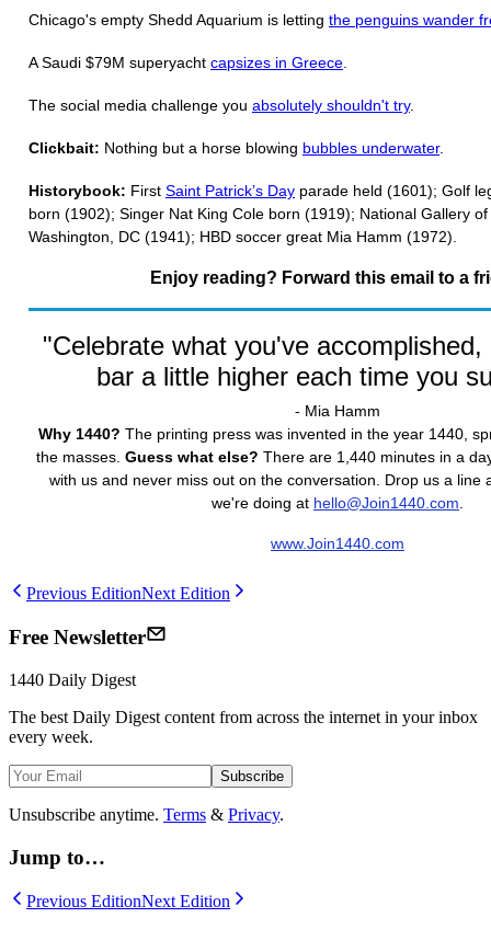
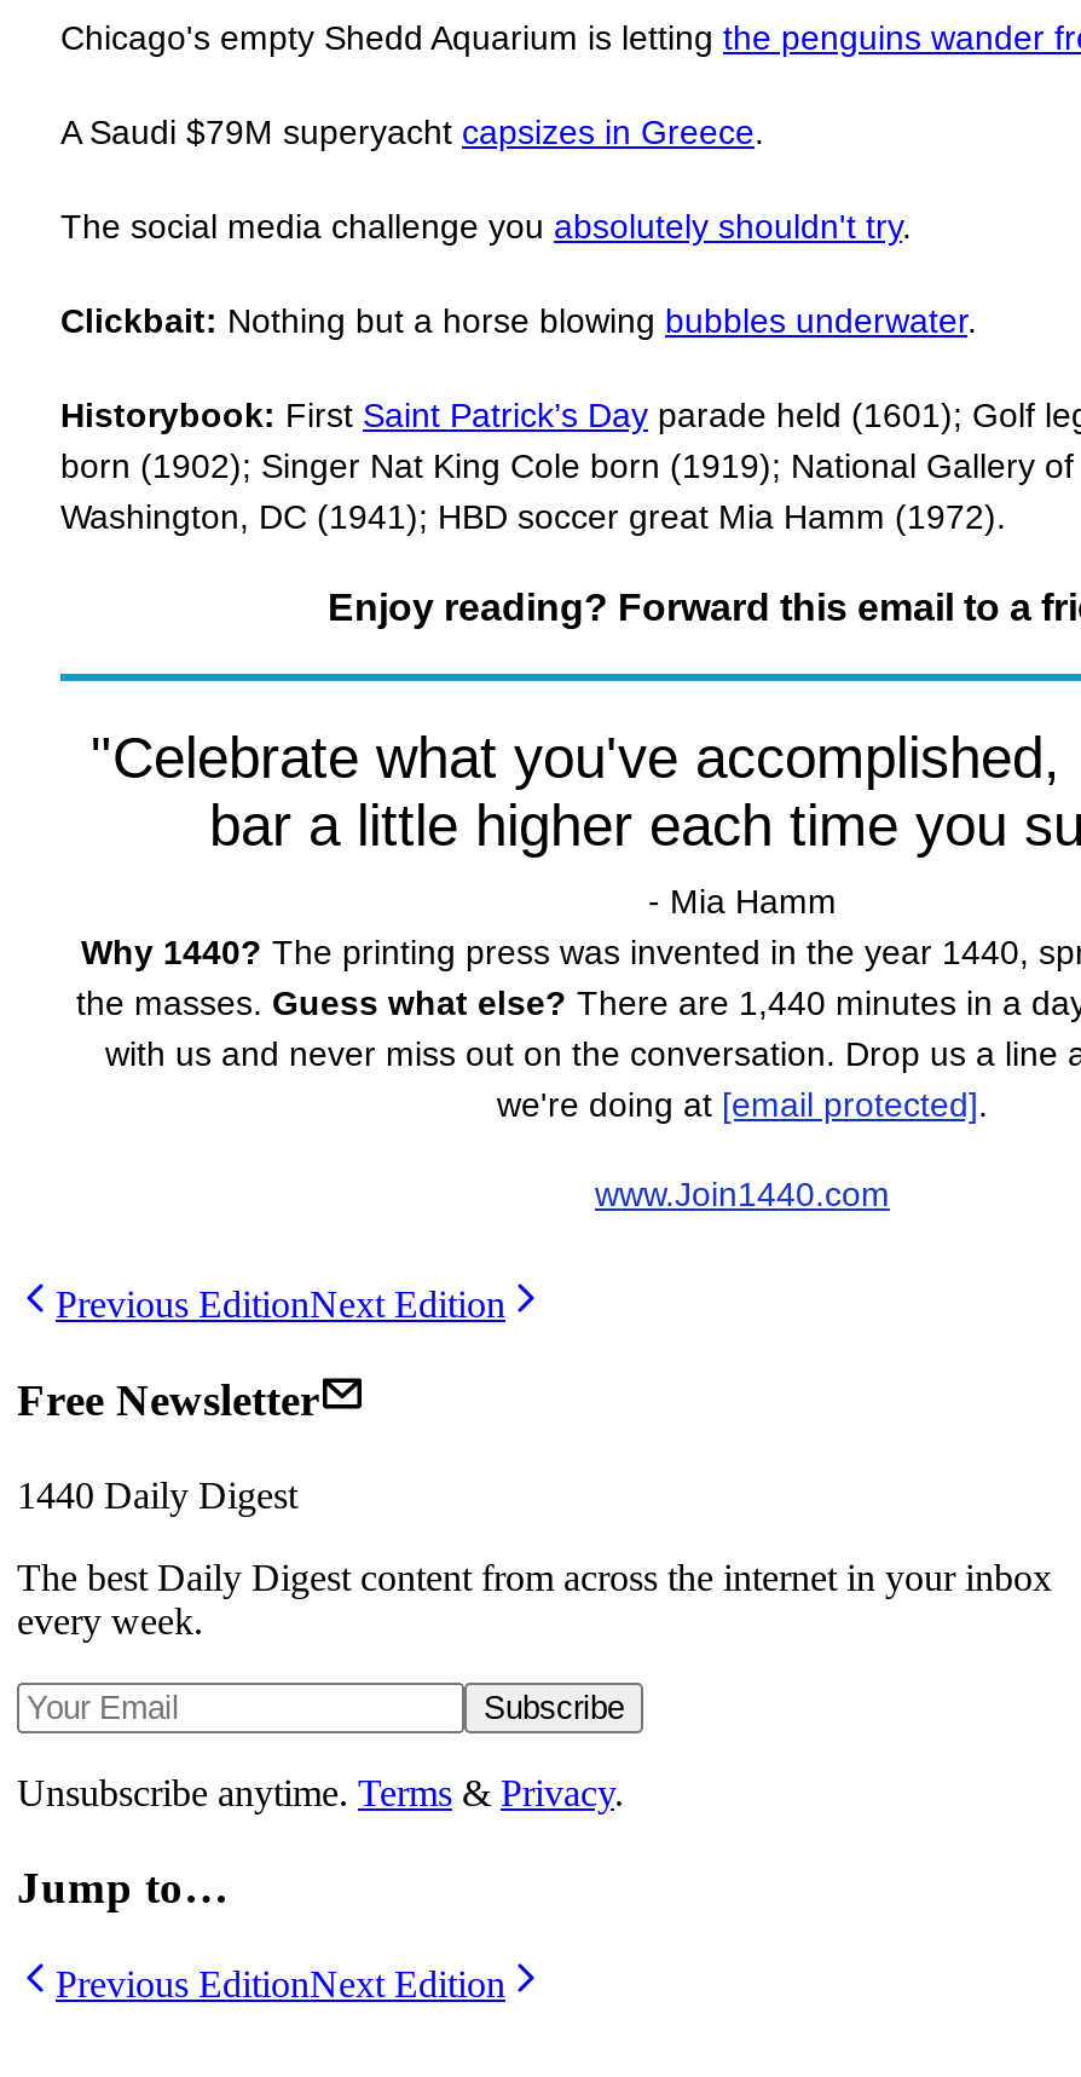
[212,494,464,511] we're doing at hello@Join1440.com. -> [497,1085,988,1123] we're doing at [email protected].

